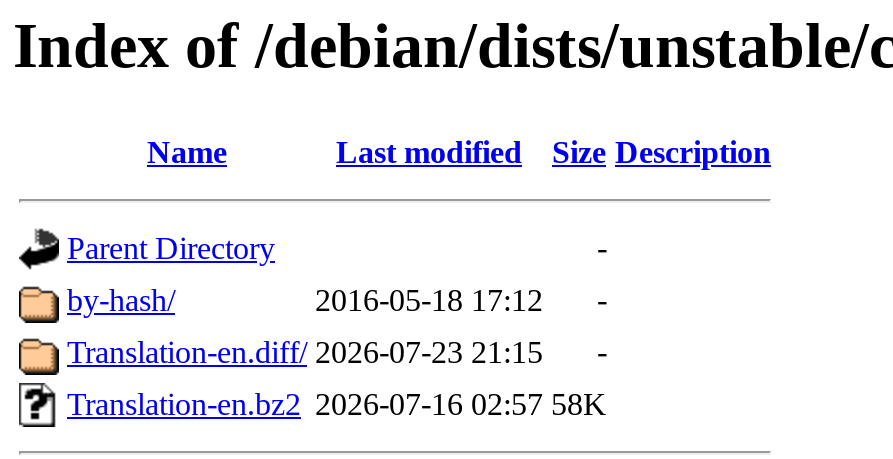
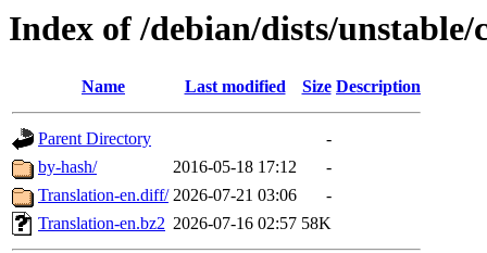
[67,336,543,370] Translation-en.diff/ 2026-07-23 21:15 -> [38,186,297,205] Translation-en.diff/ 2026-07-21 03:06

